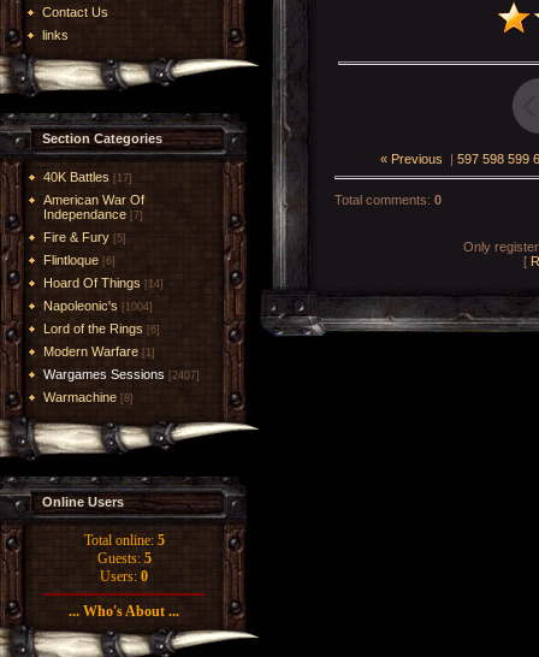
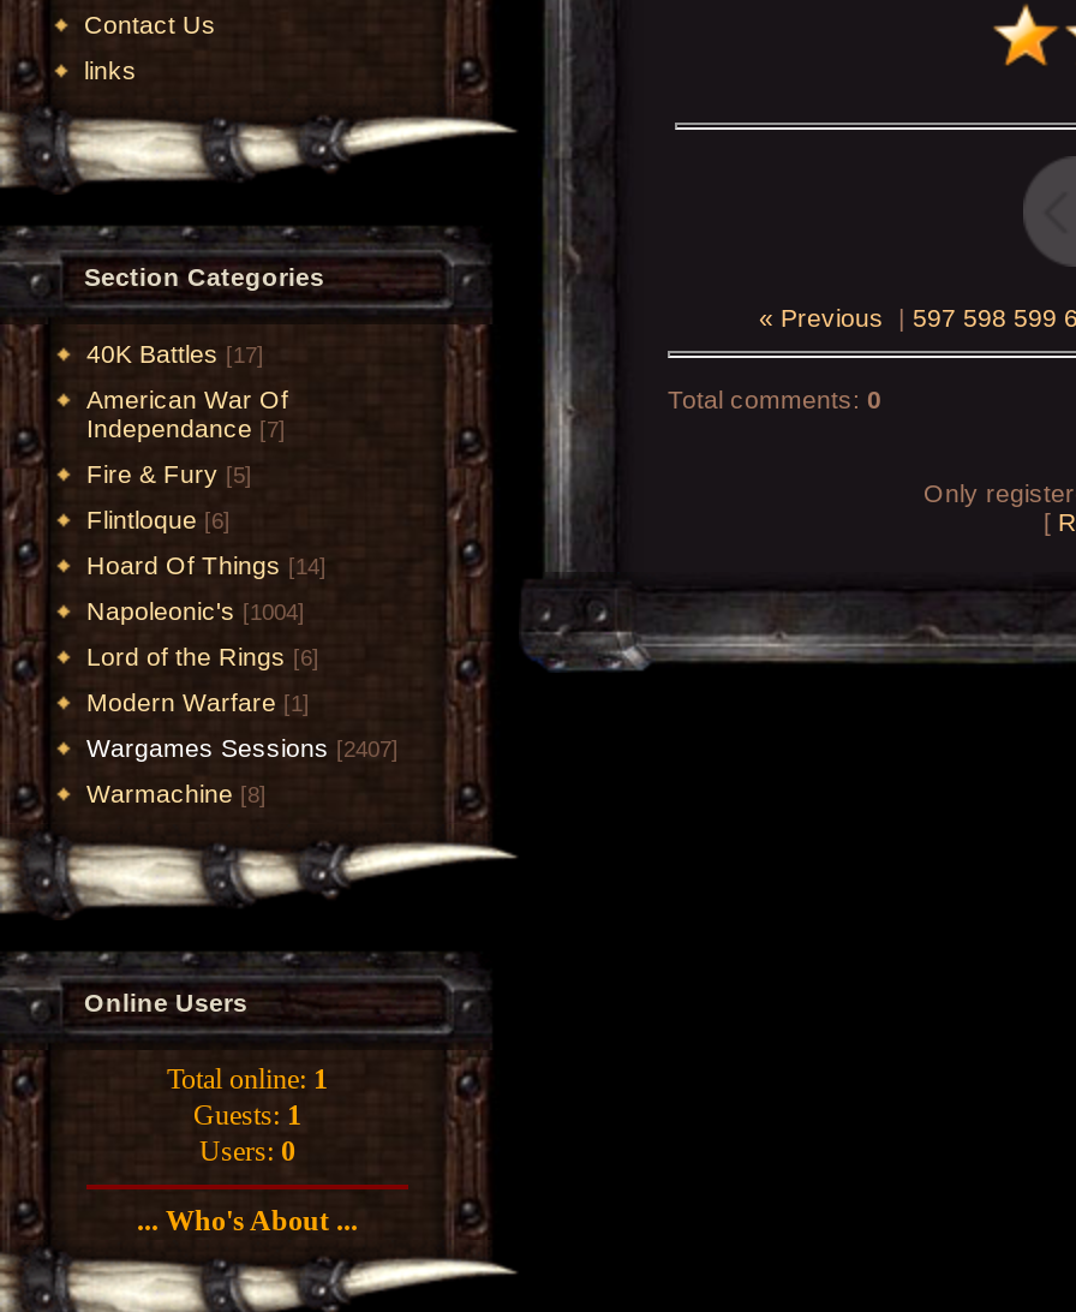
[84,532,164,549] Total online: 5 -> [167,1062,328,1096] Total online: 1
[97,550,151,567] Guests: 5 -> [193,1098,301,1132] Guests: 1

